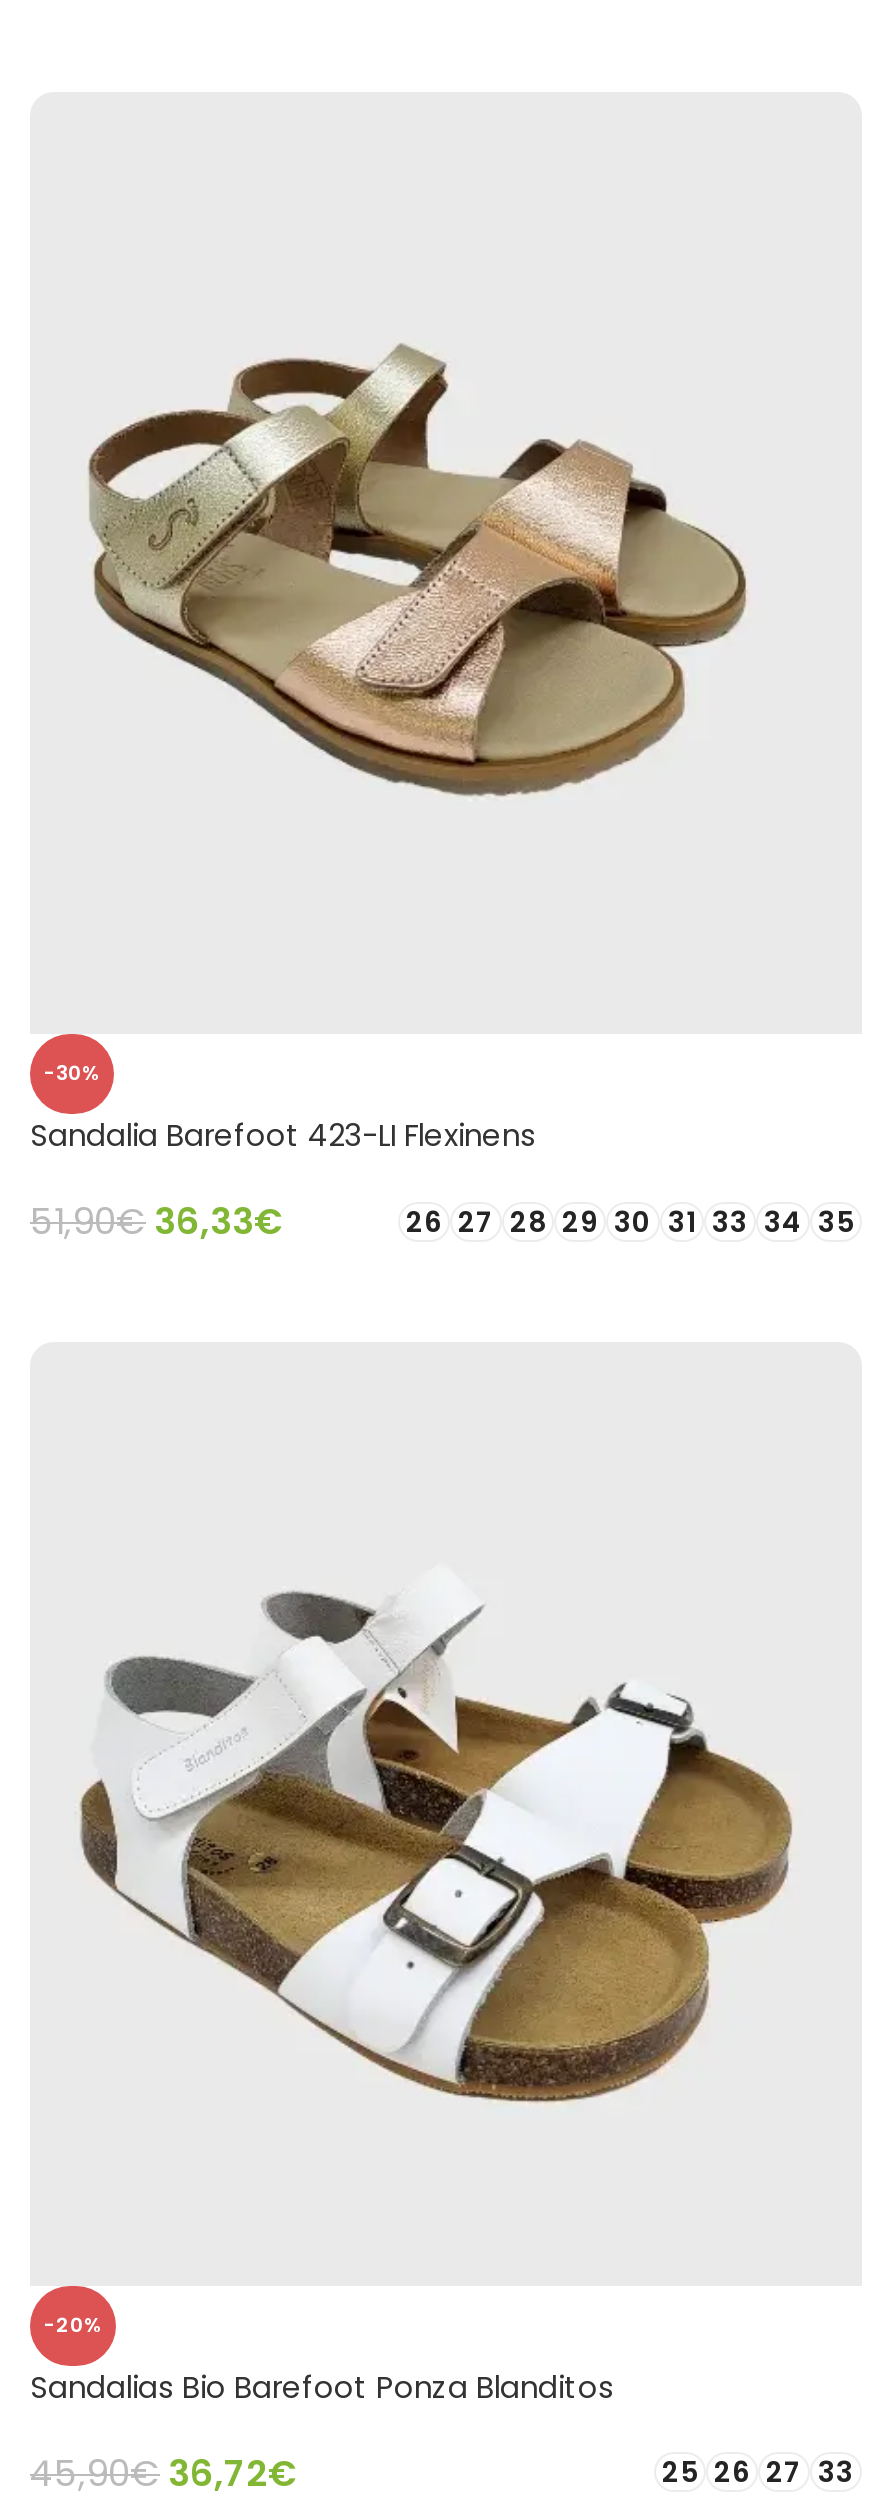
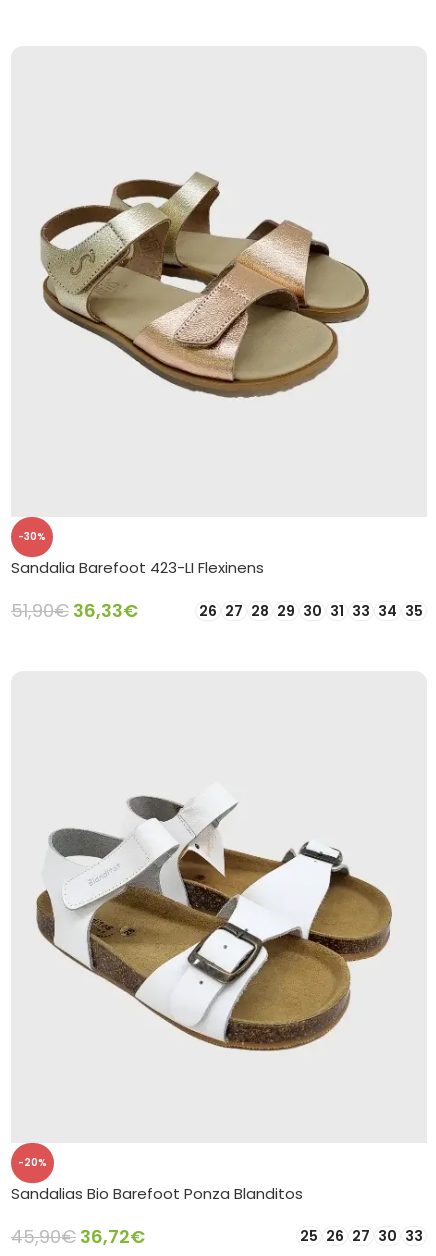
[662,2453,854,2493] 25 26 27 33 -> [300,1226,423,1246] 25 26 27 30 33

